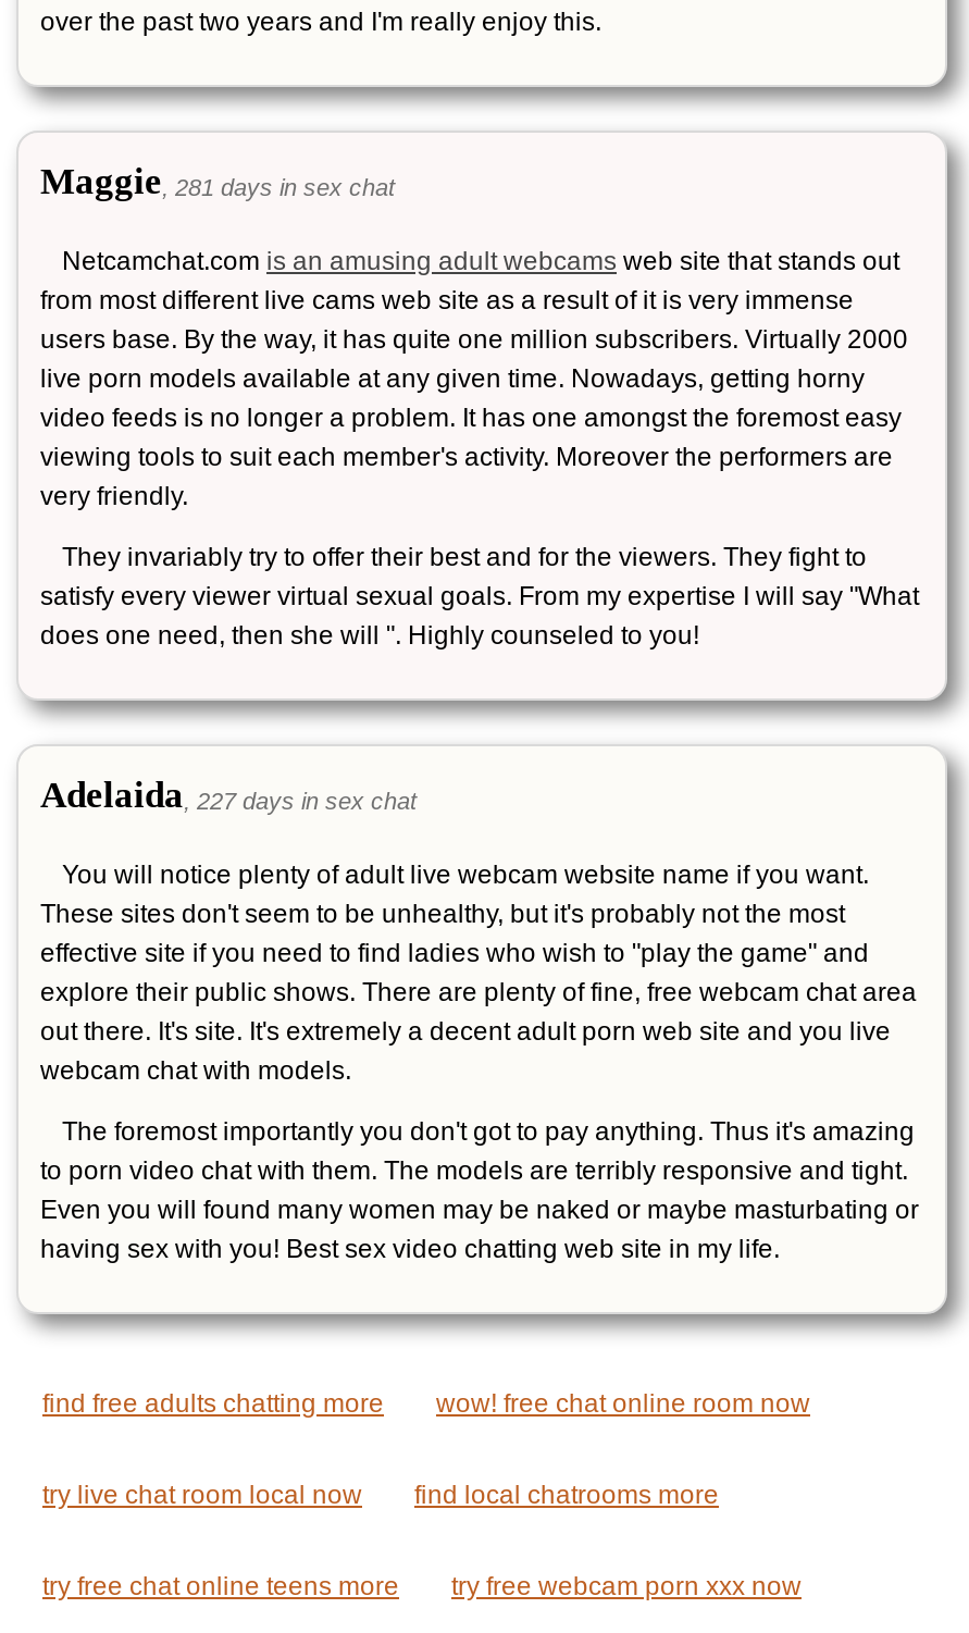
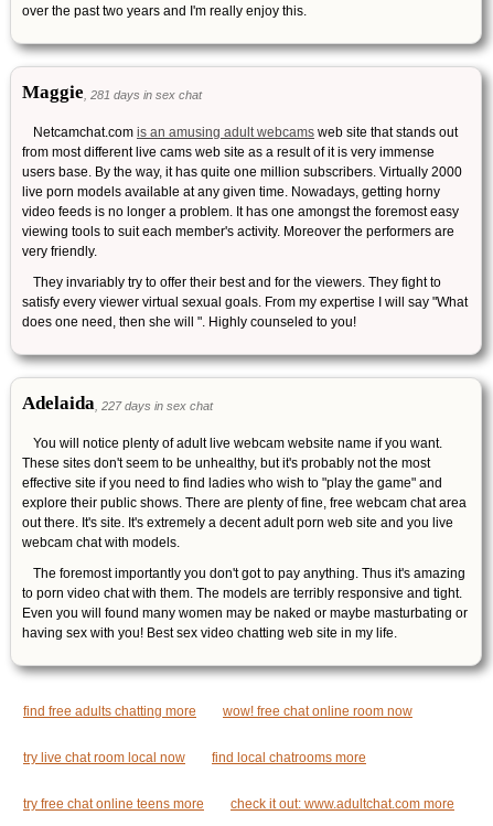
[451,1571,802,1601] try free webcam porn xxx now -> [231,796,454,812] check it out: www.adultchat.com more

